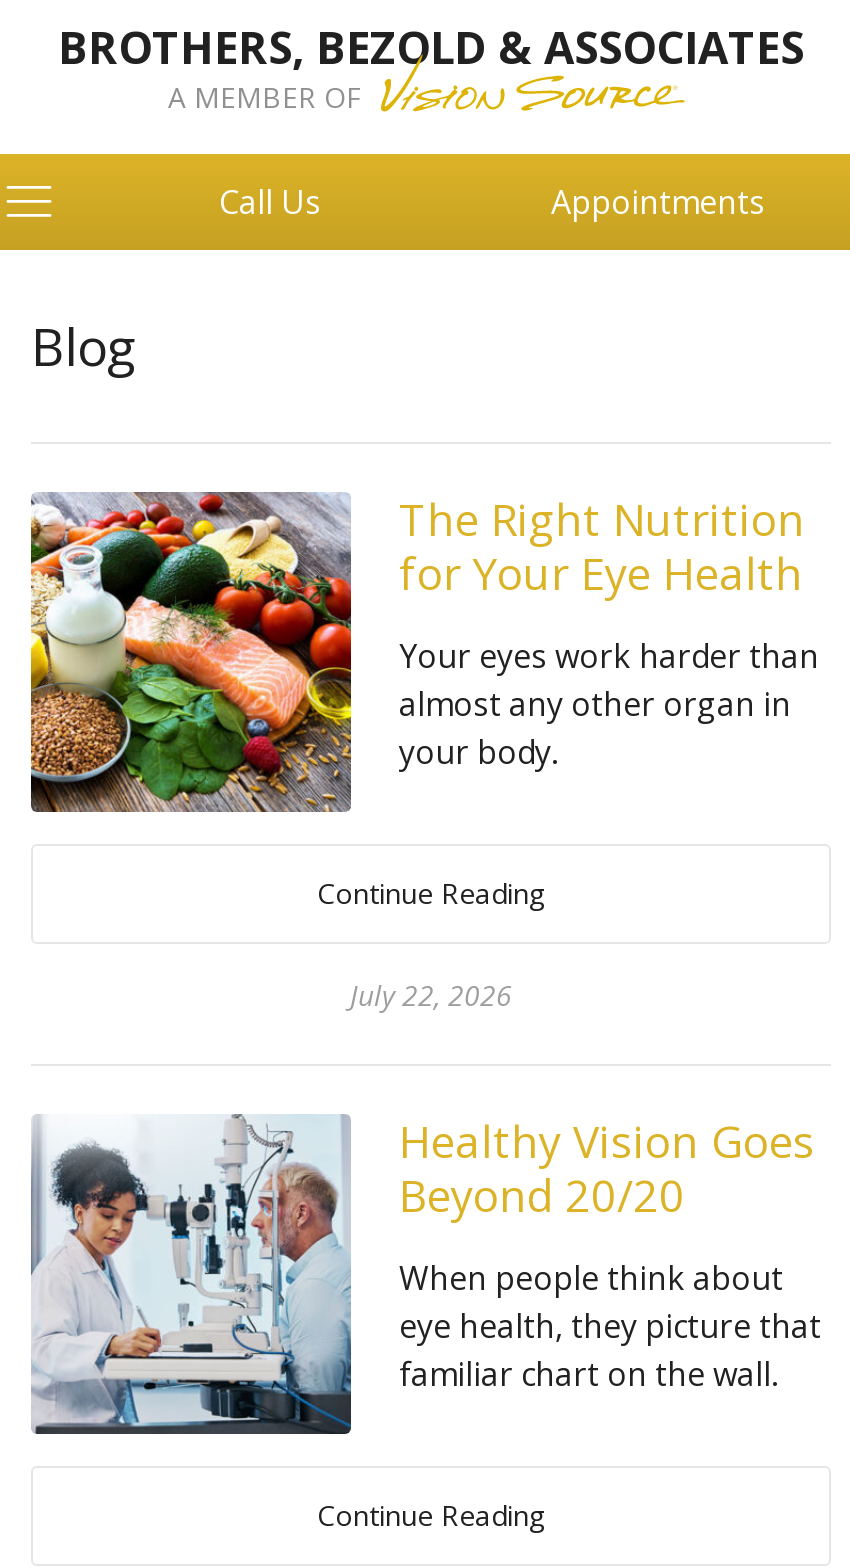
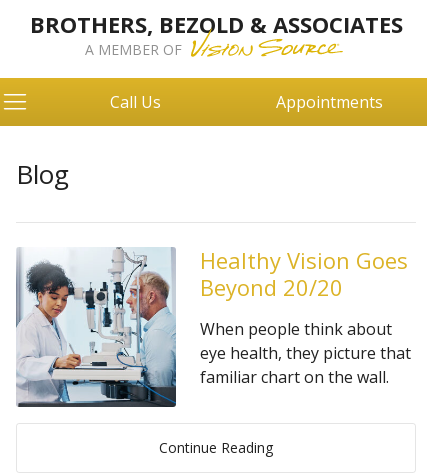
[29,488,819,1014] [image] | The Right Nutrition | for Your Eye Health | Your eyes work harder than | almost any other organ in | your body. | Continue Reading | July 22, 2026 -> none

